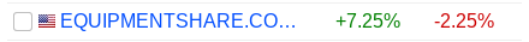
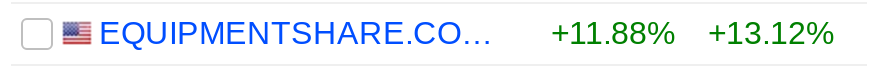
[335,11,400,31] +7.25% -> [551,16,675,50] +11.88%
[434,11,494,31] -2.25% -> [708,16,834,50] +13.12%

